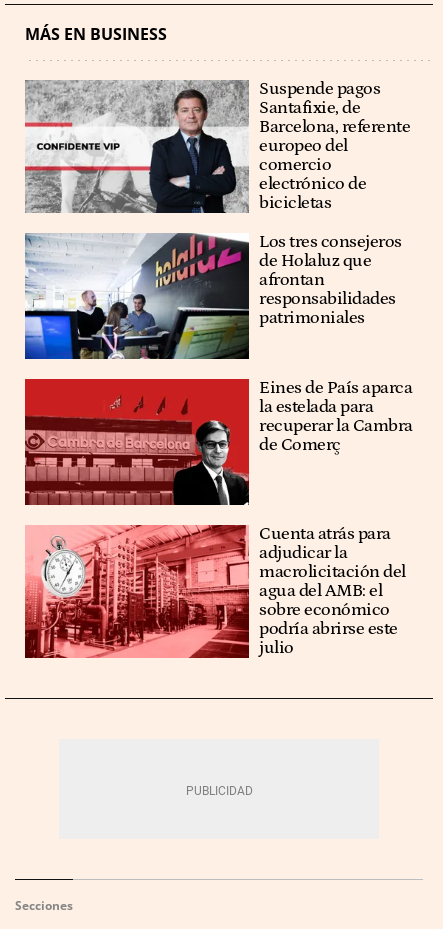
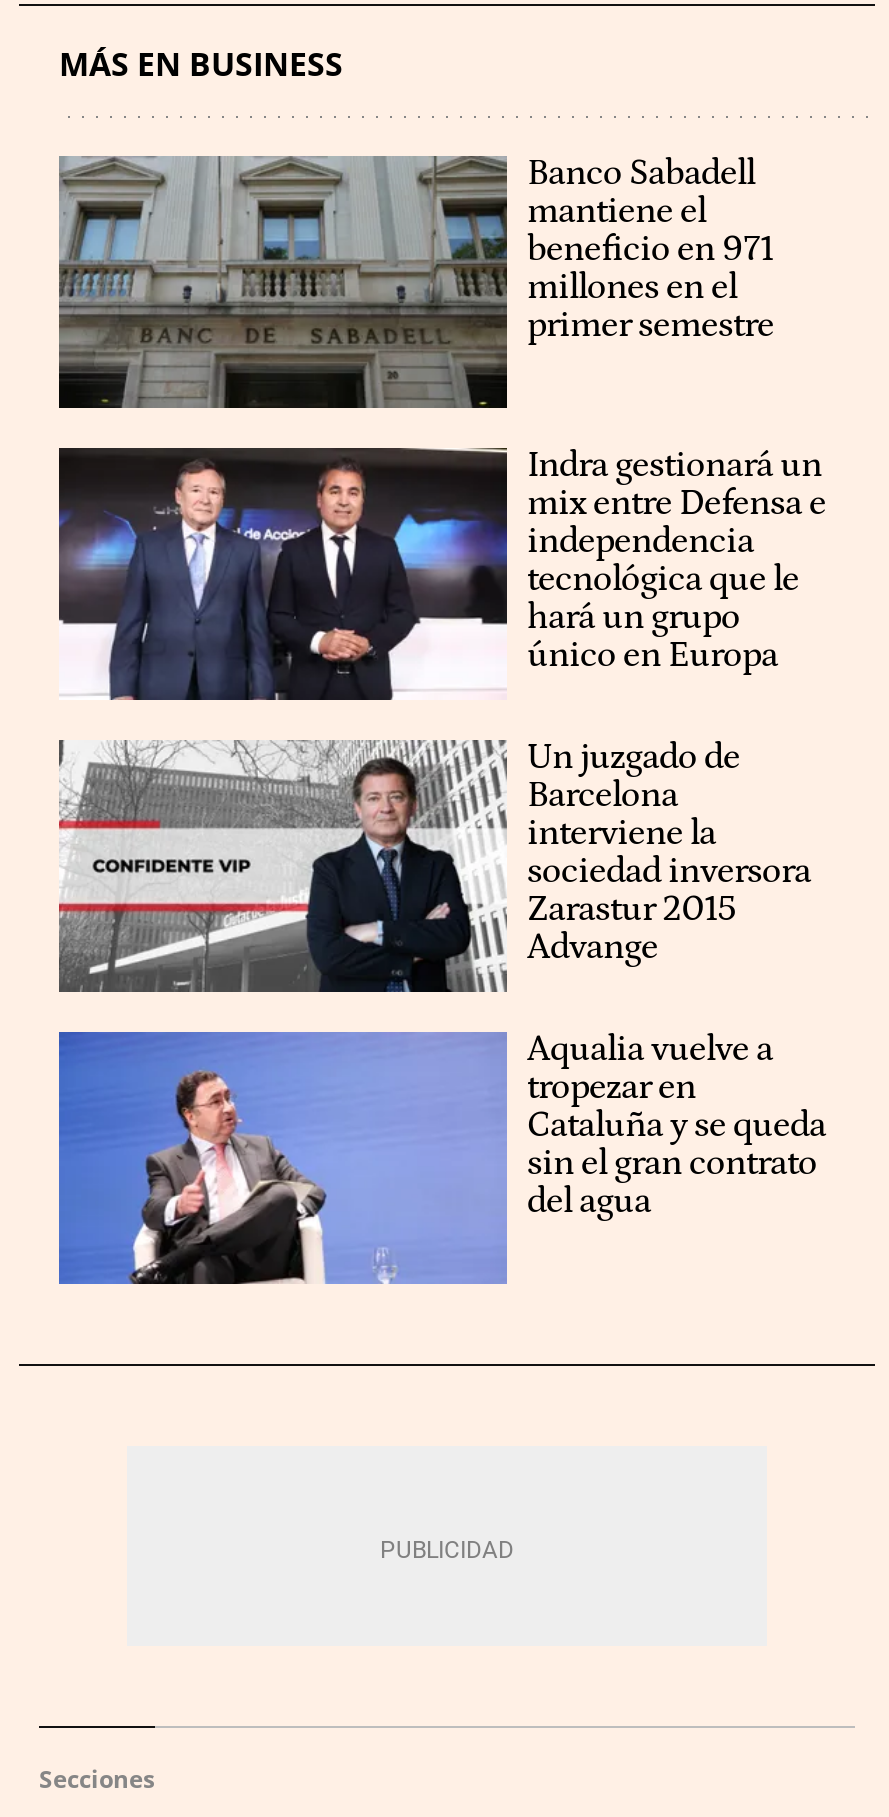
[25,79,410,214] [image] | Suspende pagos | Santafixie, de | Barcelona, referente | europeo del | comercio | electrónico de | bicicletas -> [57,154,774,410] [image] | Banco Sabadell | mantiene el | beneficio en 971 | millones en el | primer semestre
[24,232,401,360] [image] | Los tres consejeros | de Holaluz que | afrontan | responsabilidades | patrimoniales -> [57,446,826,702] [image] | Indra gestionará un | mix entre Defensa e | independencia | tecnológica que le | hará un grupo | único en Europa
[24,378,412,506] [image] | Eines de País aparca | la estelada para | recuperar la Cambra | de Comerç -> [57,738,811,994] [image] | Un juzgado de | Barcelona | interviene la | sociedad inversora | Zarastur 2015 | Advange
[24,524,405,659] [image] | Cuenta atrás para | adjudicar la | macrolicitación del | agua del AMB: el | sobre económico | podría abrirse este | julio -> [57,1030,826,1286] [image] | Aqualia vuelve a | tropezar en | Cataluña y se queda | sin el gran contrato | del agua

